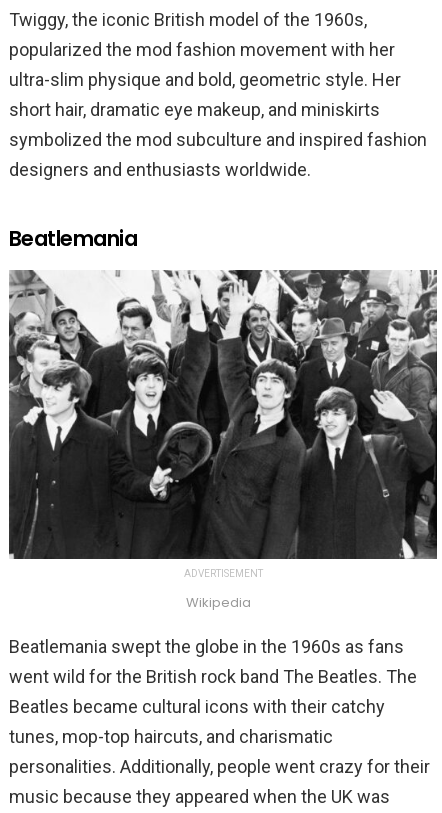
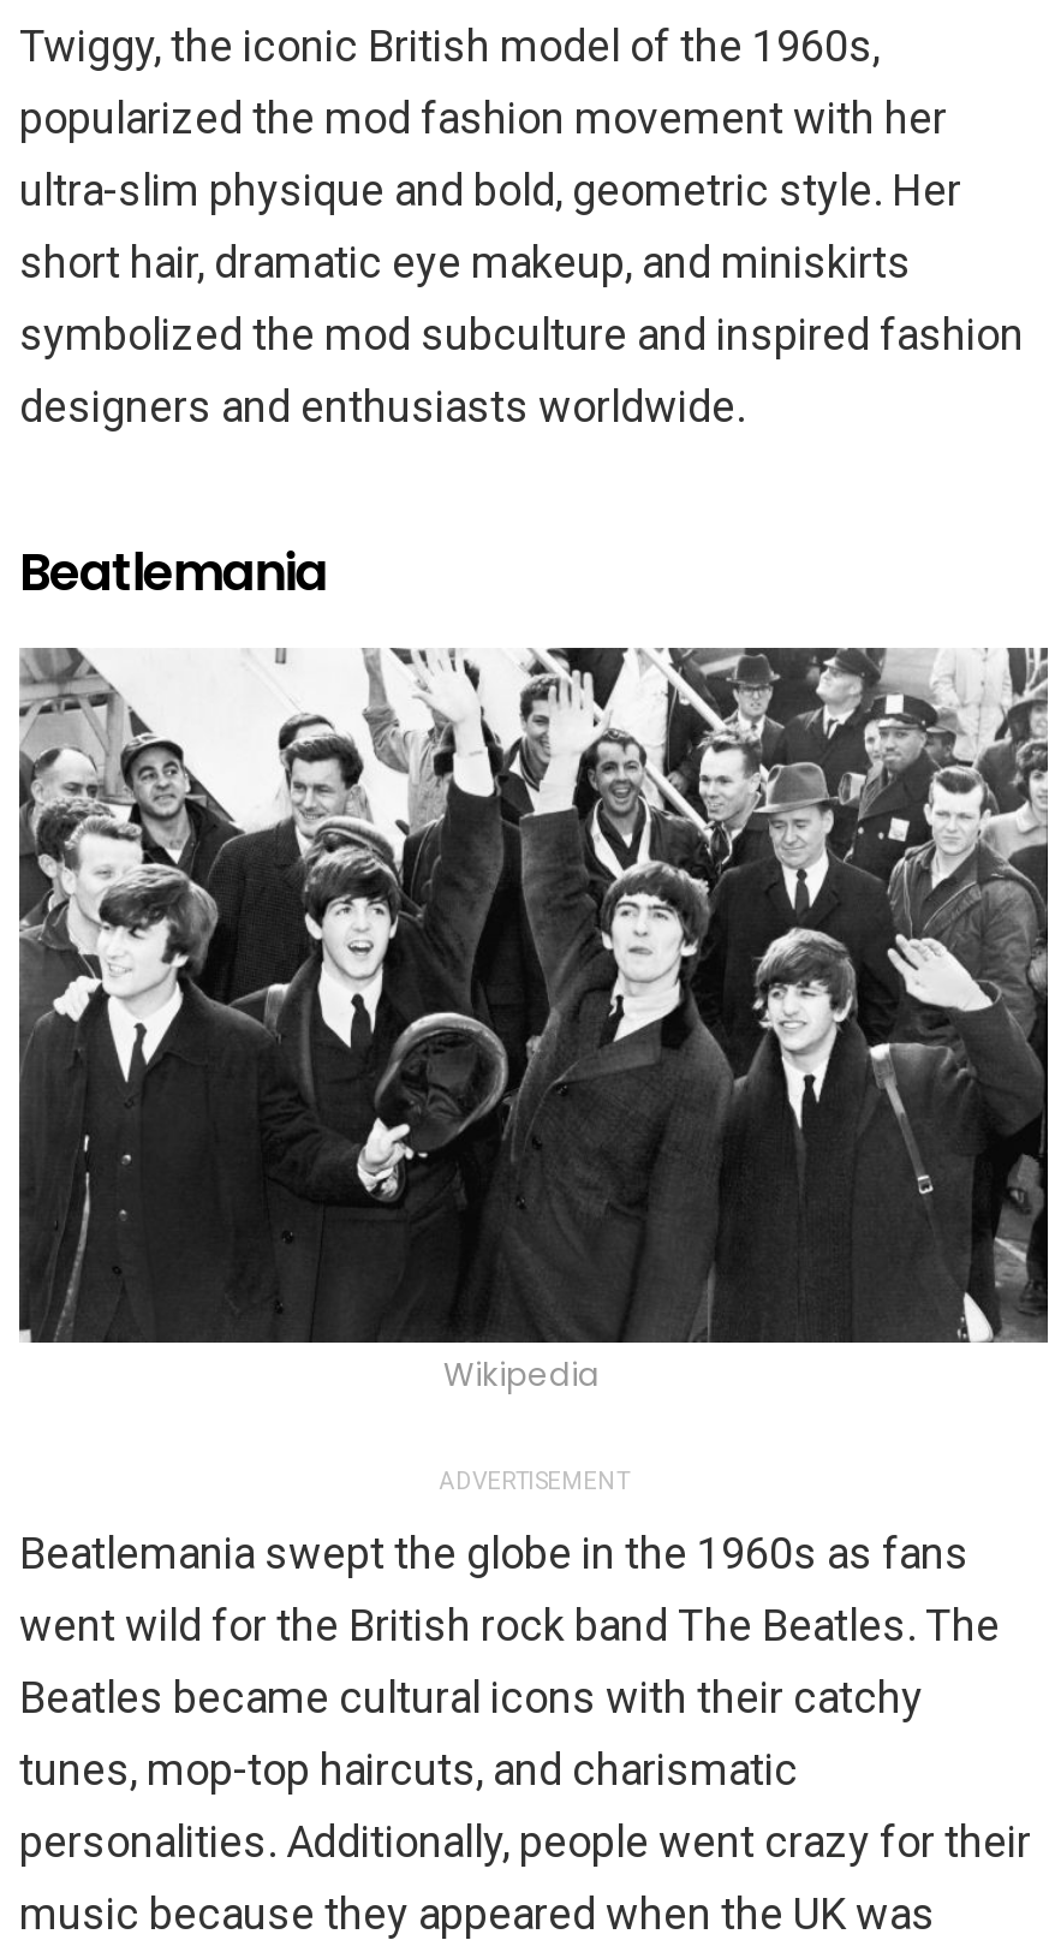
moved [183,568,262,579] -> [439,1468,628,1494]: ADVERTISEMENT
moved [185,593,250,612] -> [443,1352,600,1398]: Wikipedia

